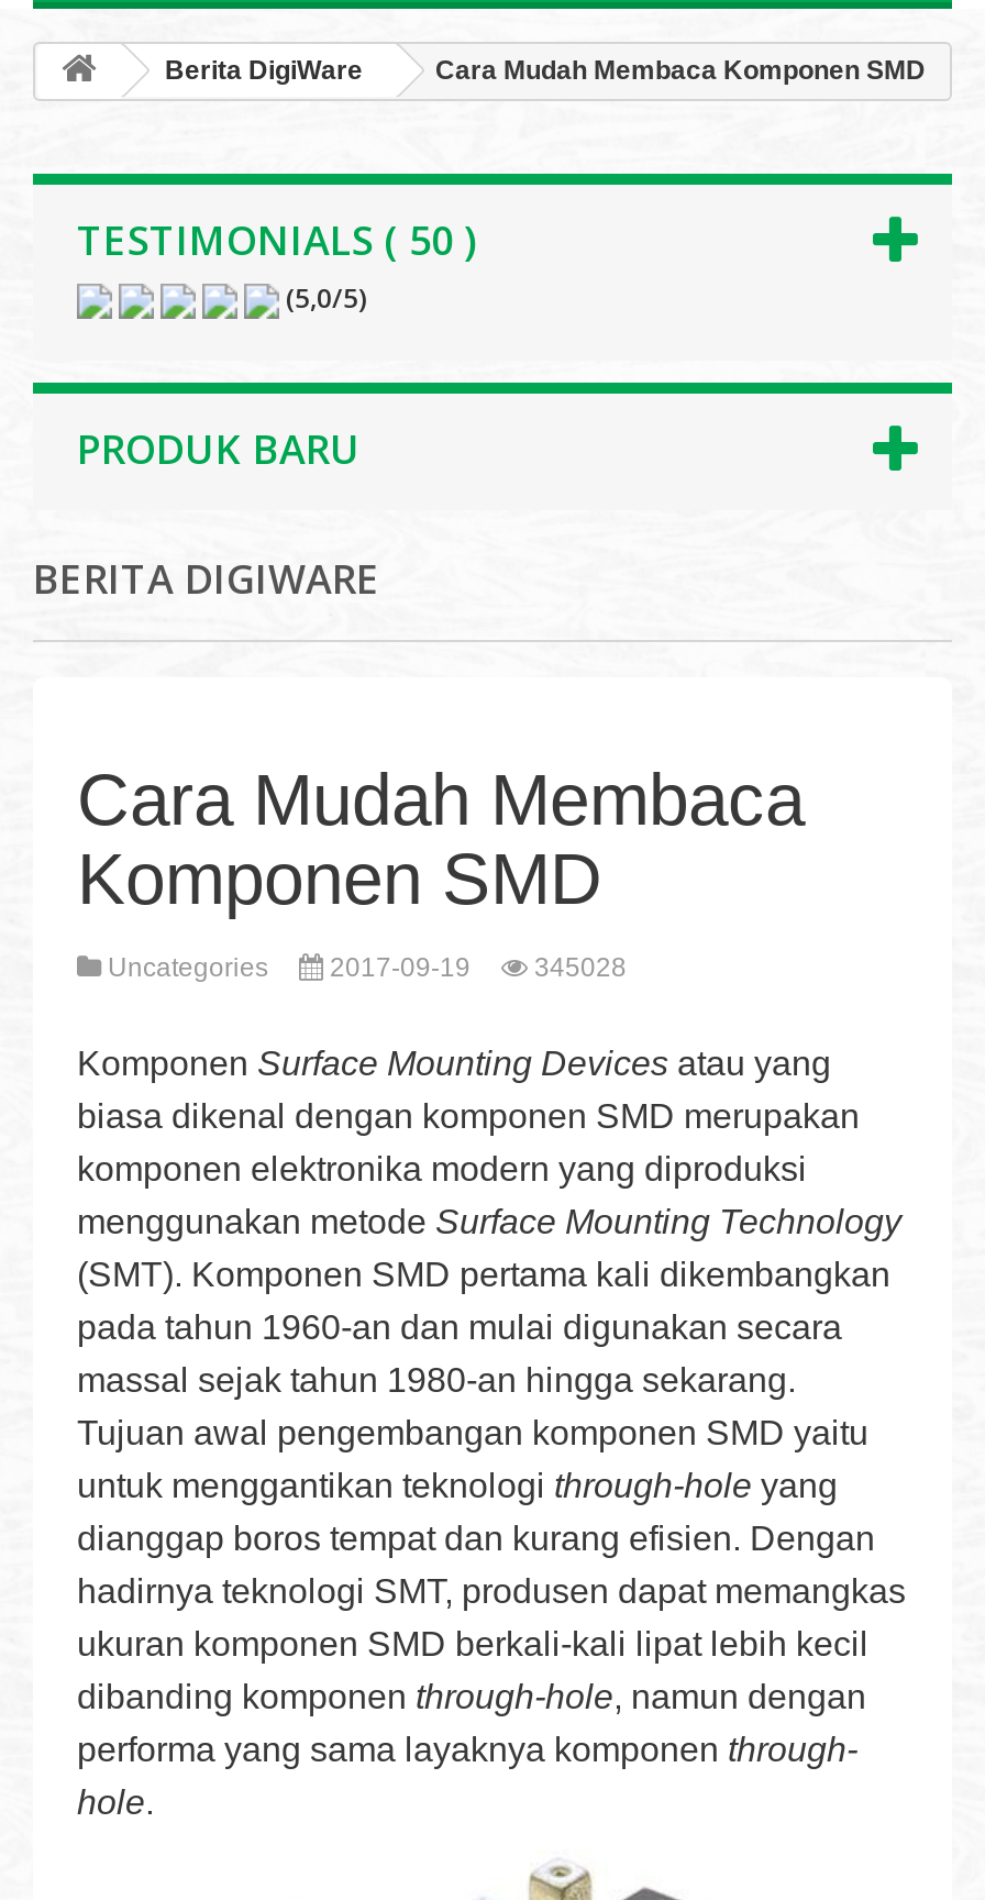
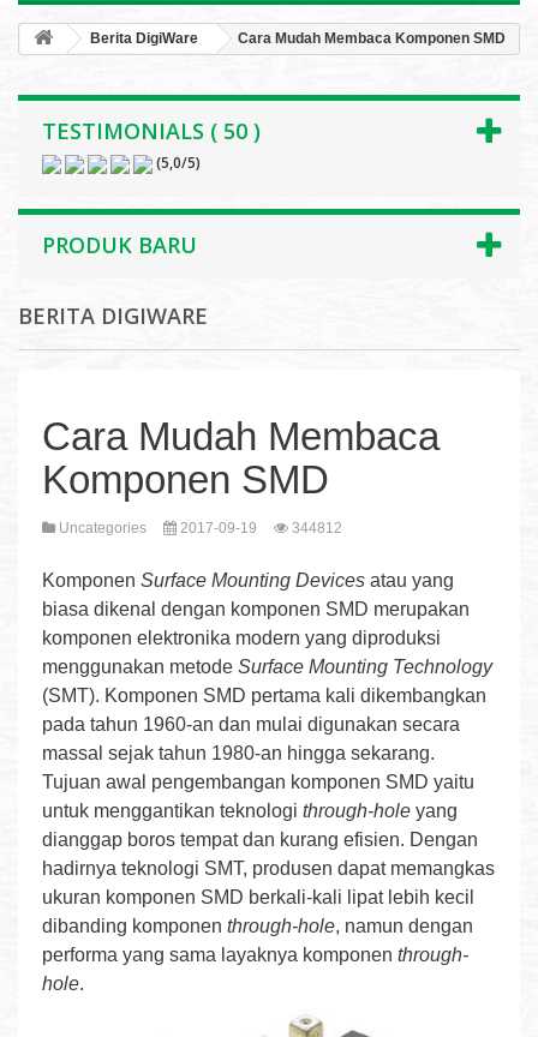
[108,952,627,983] Uncategories 2017-09-19 345028 -> [59,520,342,537] Uncategories 2017-09-19 344812

